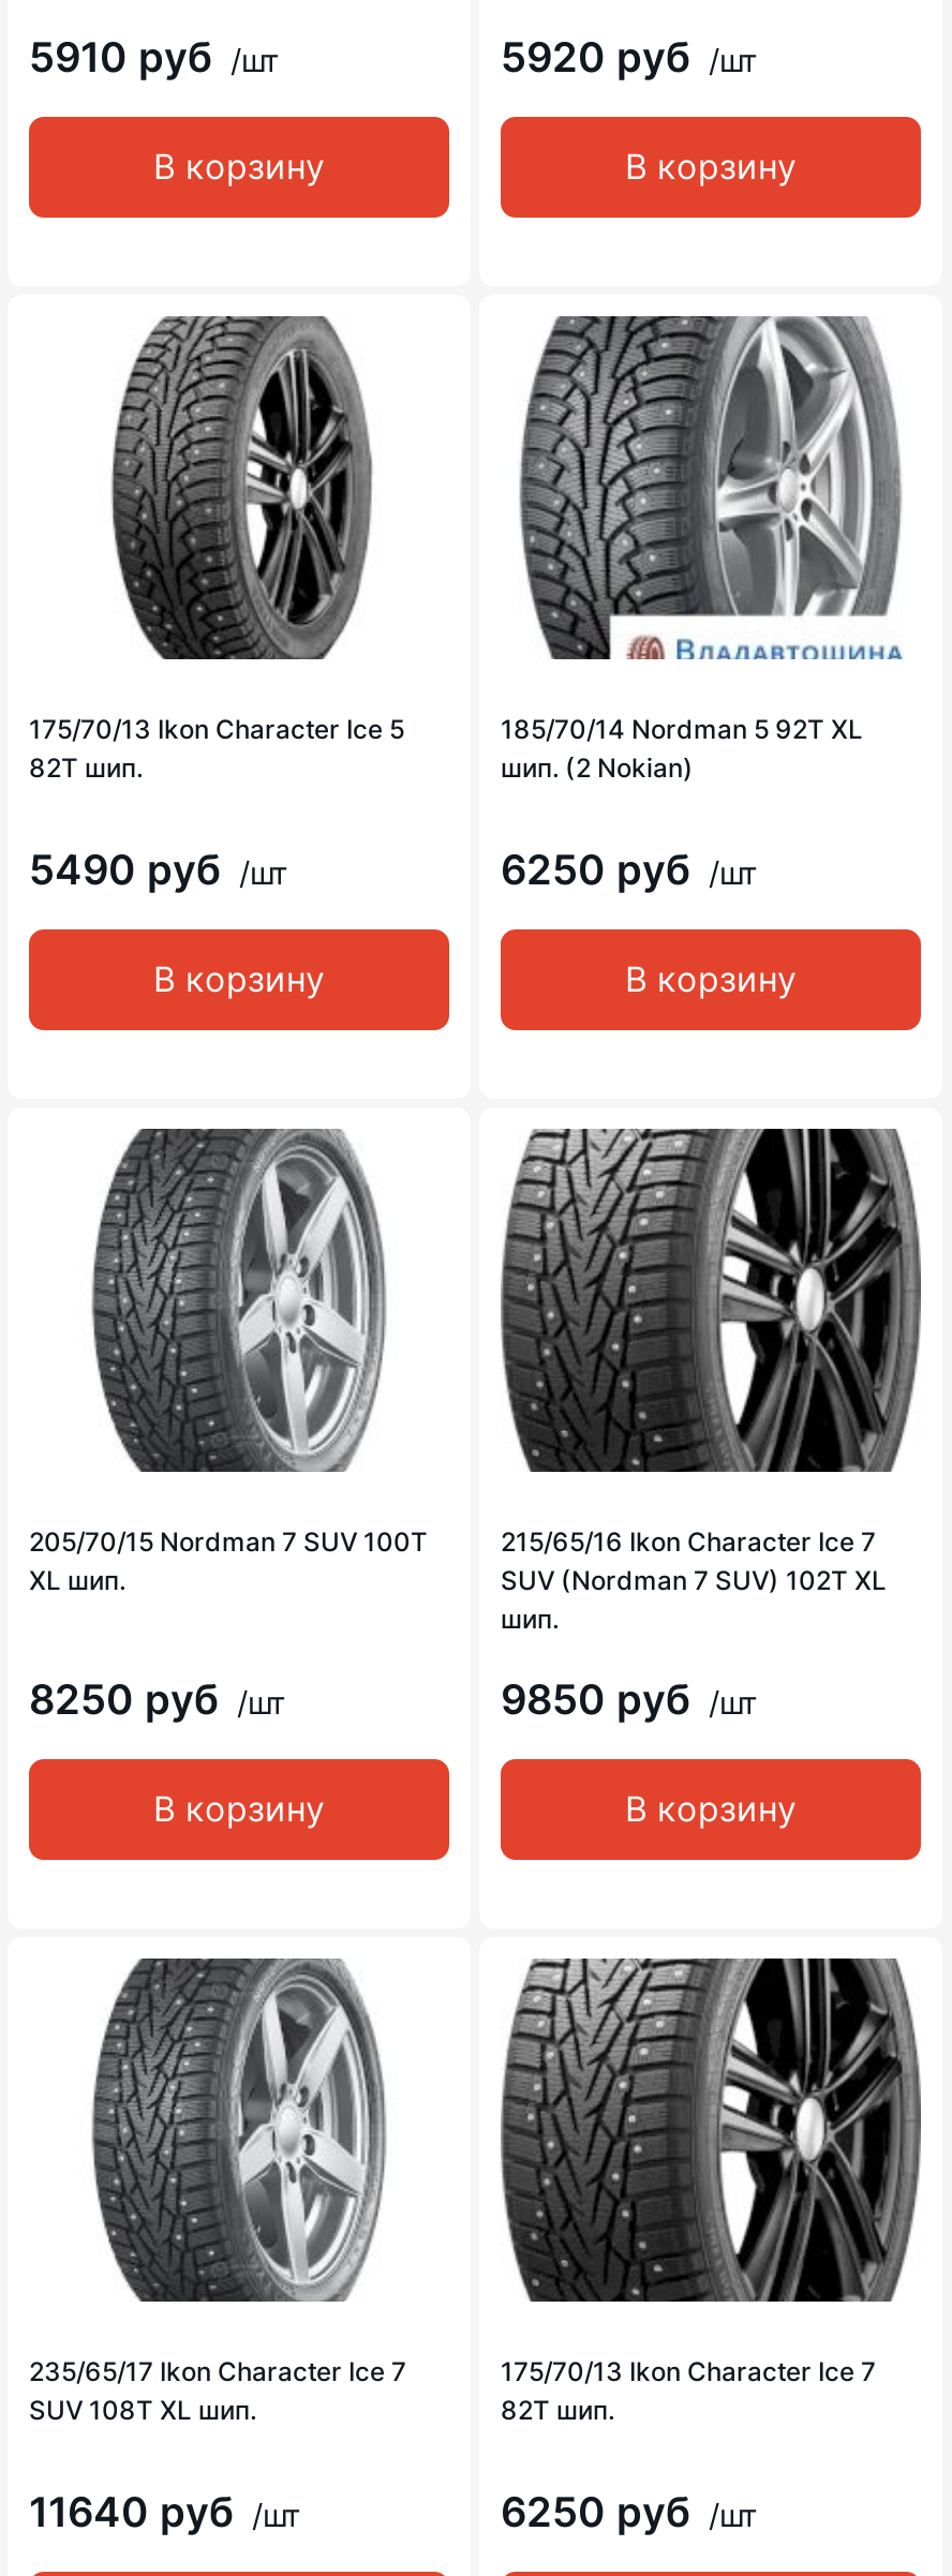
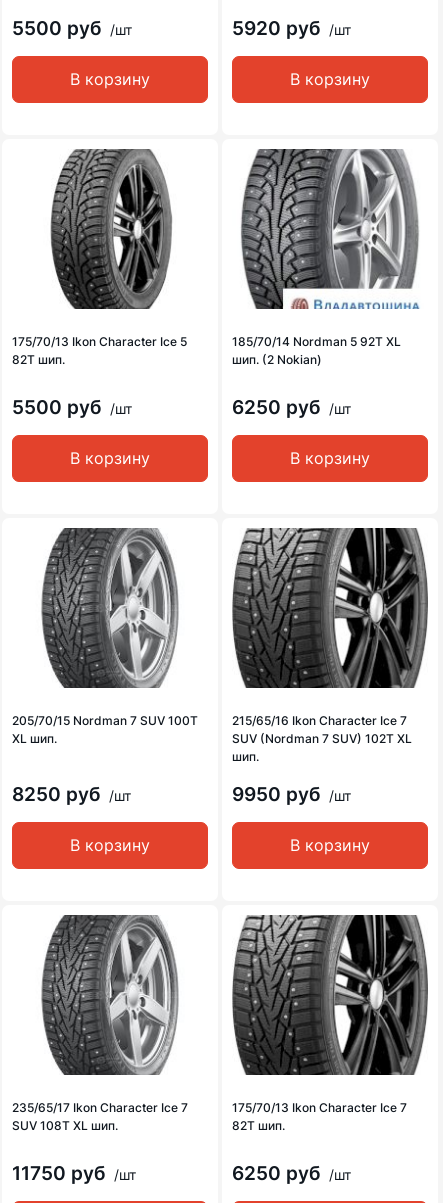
[29,33,278,83] 5910 руб /шт -> [12,17,132,40] 5500 руб /шт
[29,846,286,895] 5490 руб /шт -> [12,396,132,419] 5500 руб /шт
[501,1676,756,1725] 9850 руб /шт -> [232,783,351,806] 9950 руб /шт
[29,2488,299,2537] 11640 руб /шт -> [12,1162,136,1185] 11750 руб /шт

